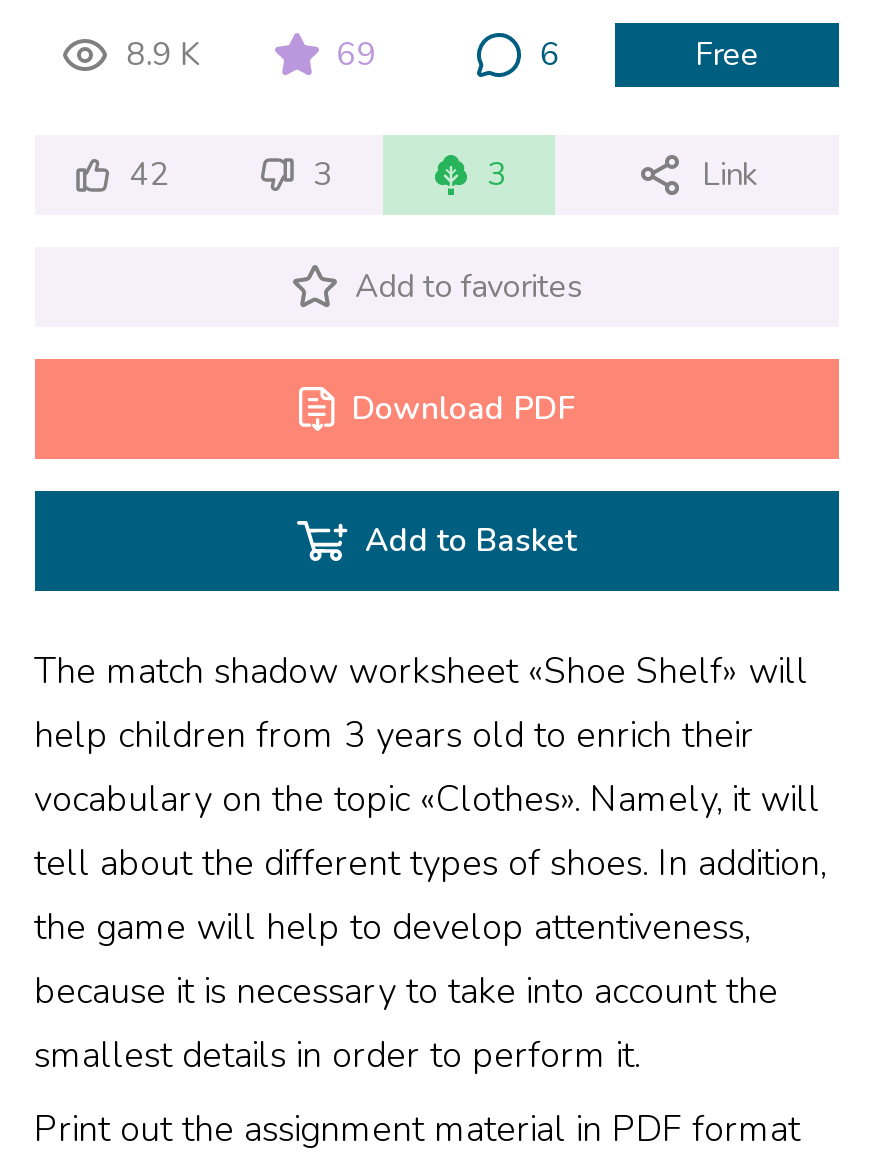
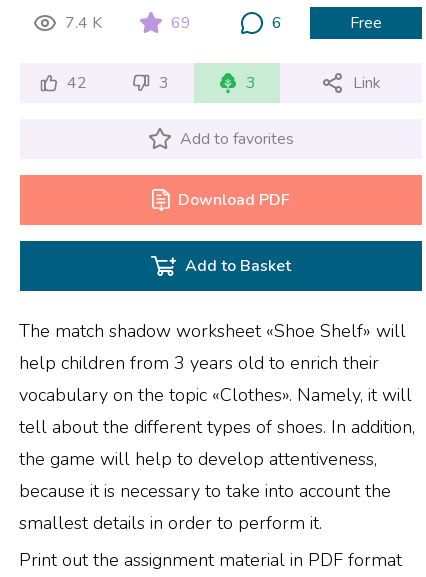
[126,34,200,78] 8.9 K -> [65,12,102,34] 7.4 K

